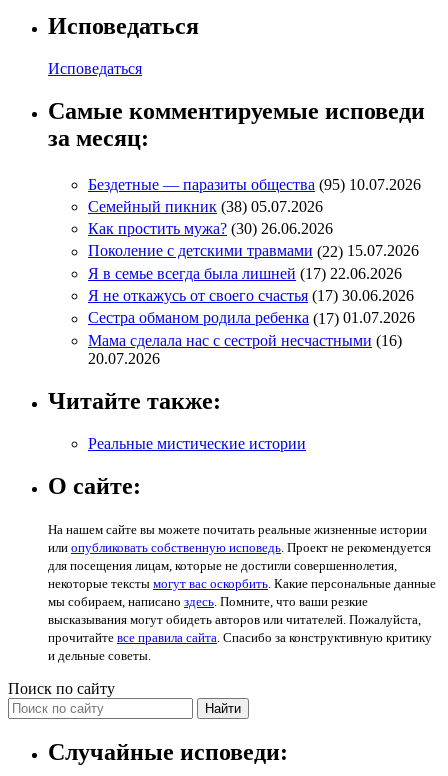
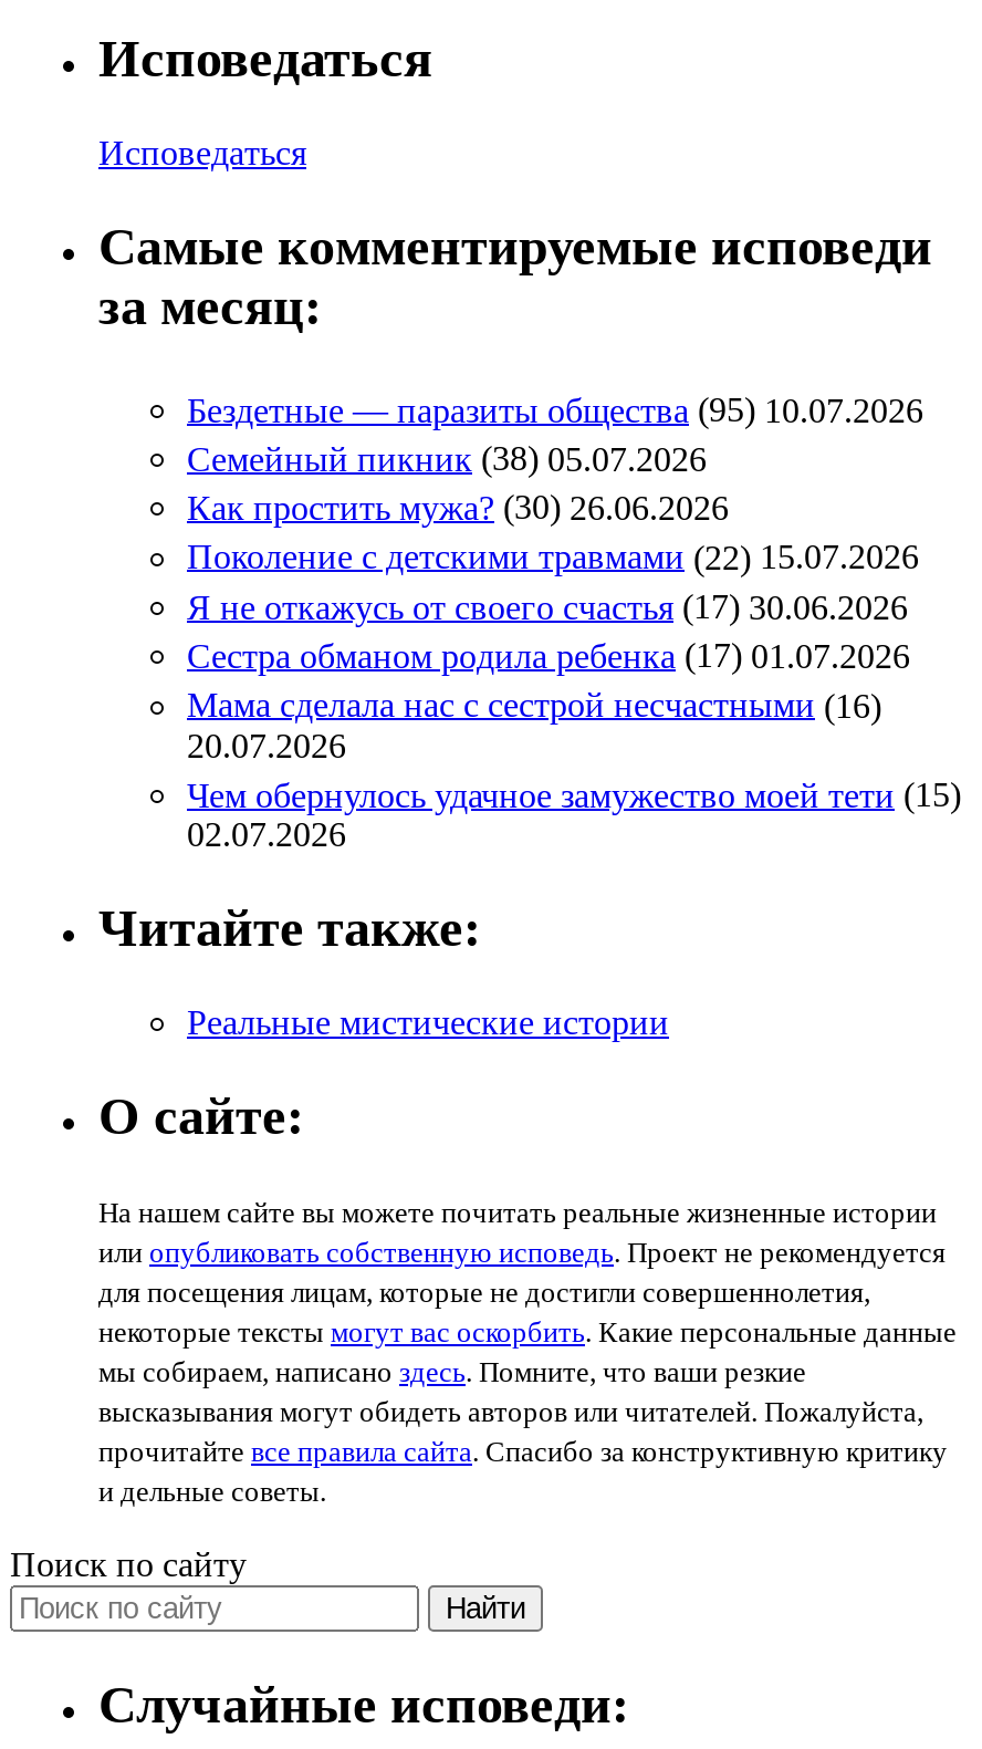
[88,265,402,282] Я в семье всегда была лишней (17) 22.06.2026 -> none
moved [88,287,415,367] -> [187,588,910,764]: Я не откажусь от своего счастья (17) 30.06.2026 | Сестра обманом родила ребенка (17) 01.07.2026 | Мама сделала нас с сестрой несчастными (16) | 20.07.2026
none -> [187,776,961,853] Чем обернулось удачное замужество моей тети (15) | 02.07.2026

